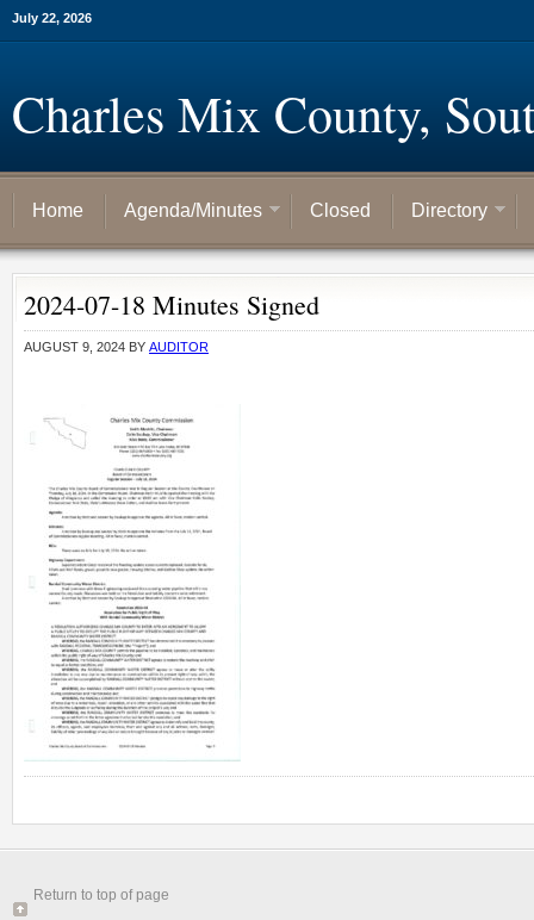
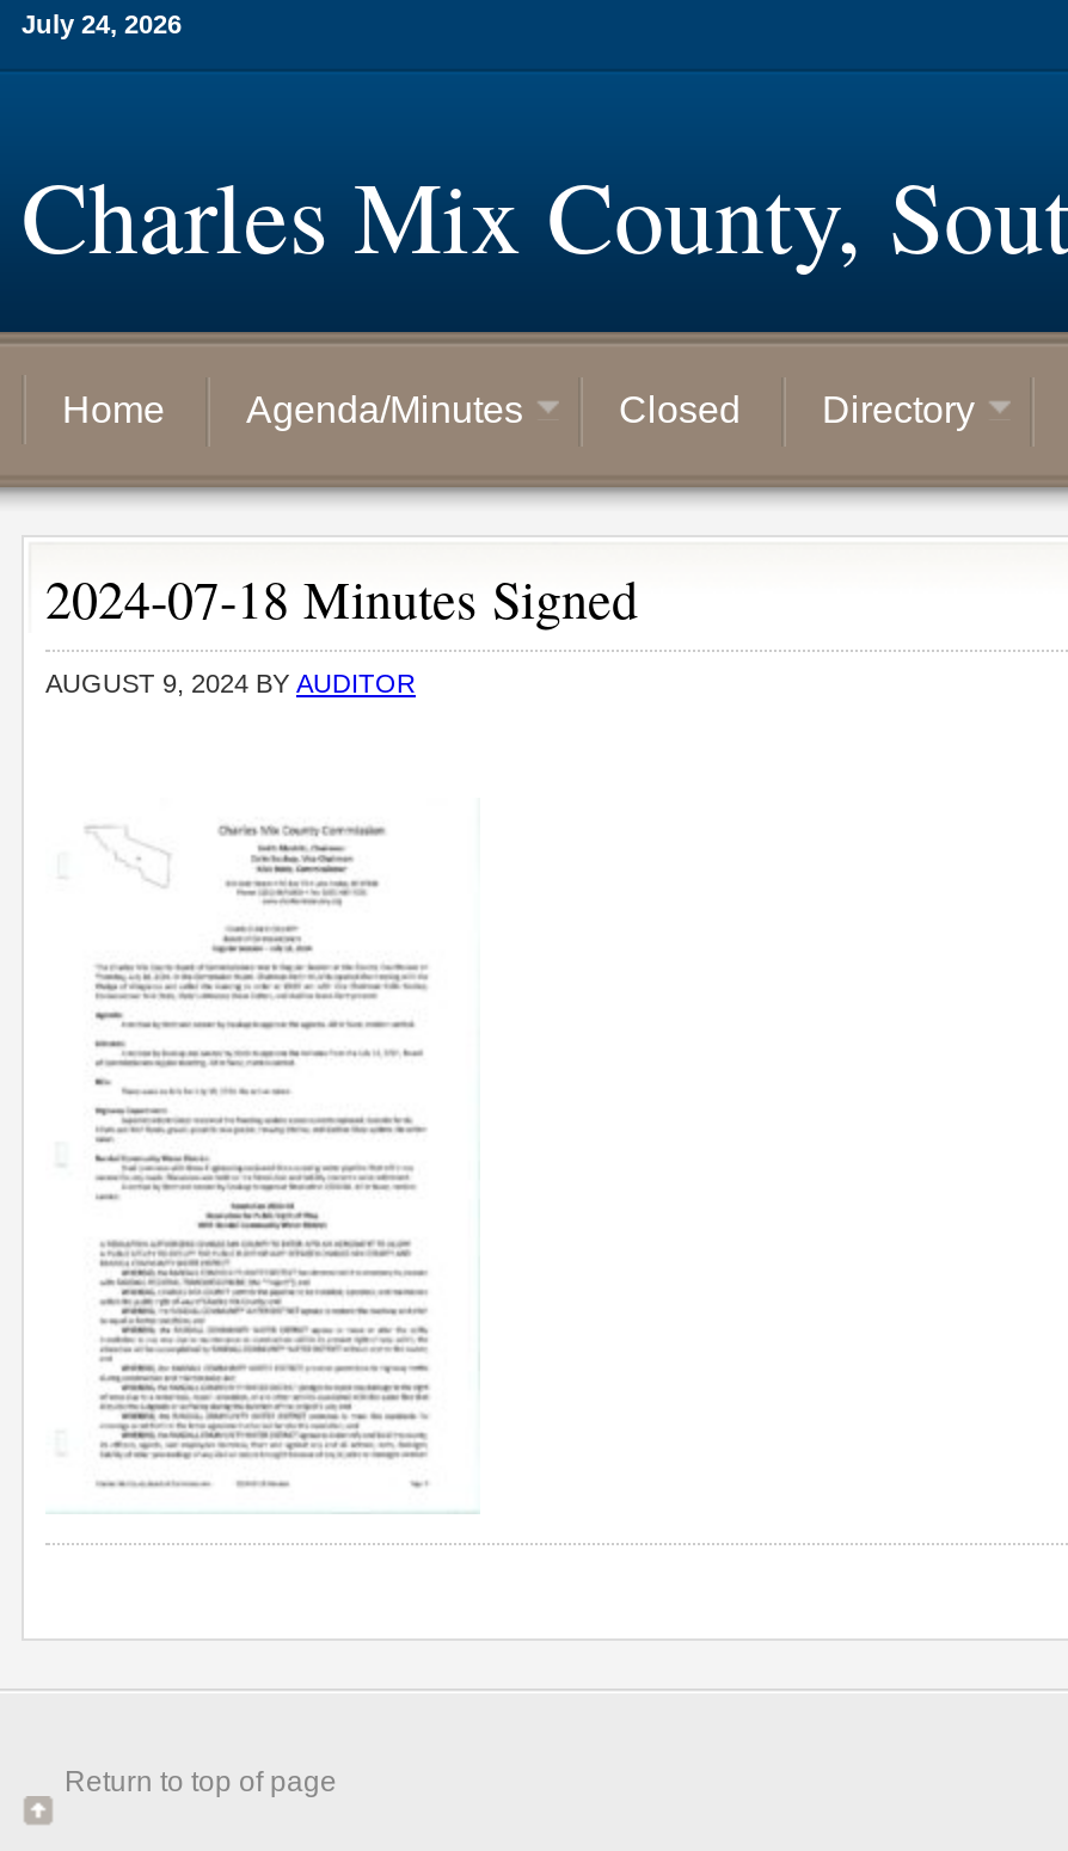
[12,11,92,25] July 22, 2026 -> [22,10,182,38] July 24, 2026

